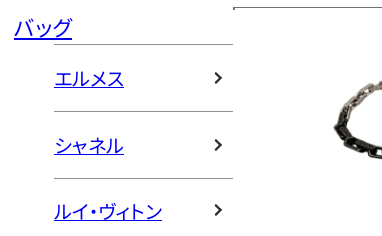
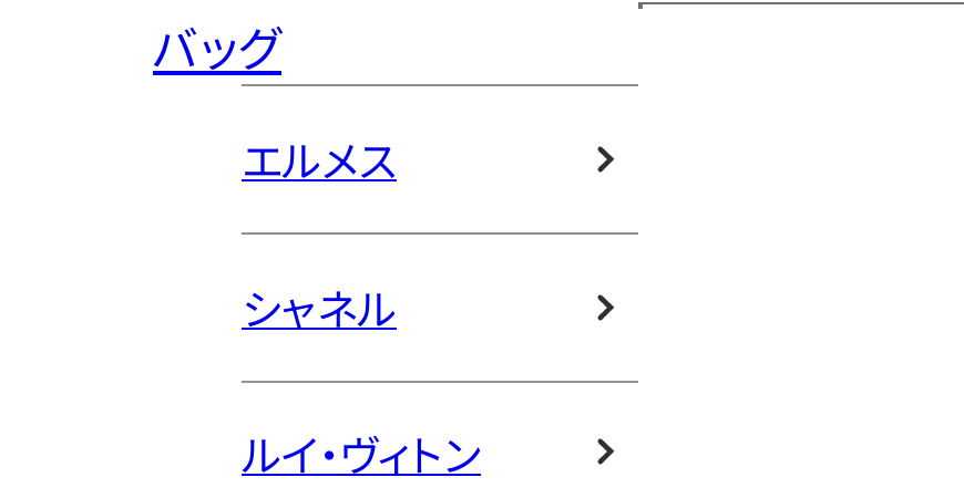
[333,80,379,160] [image] -> none

